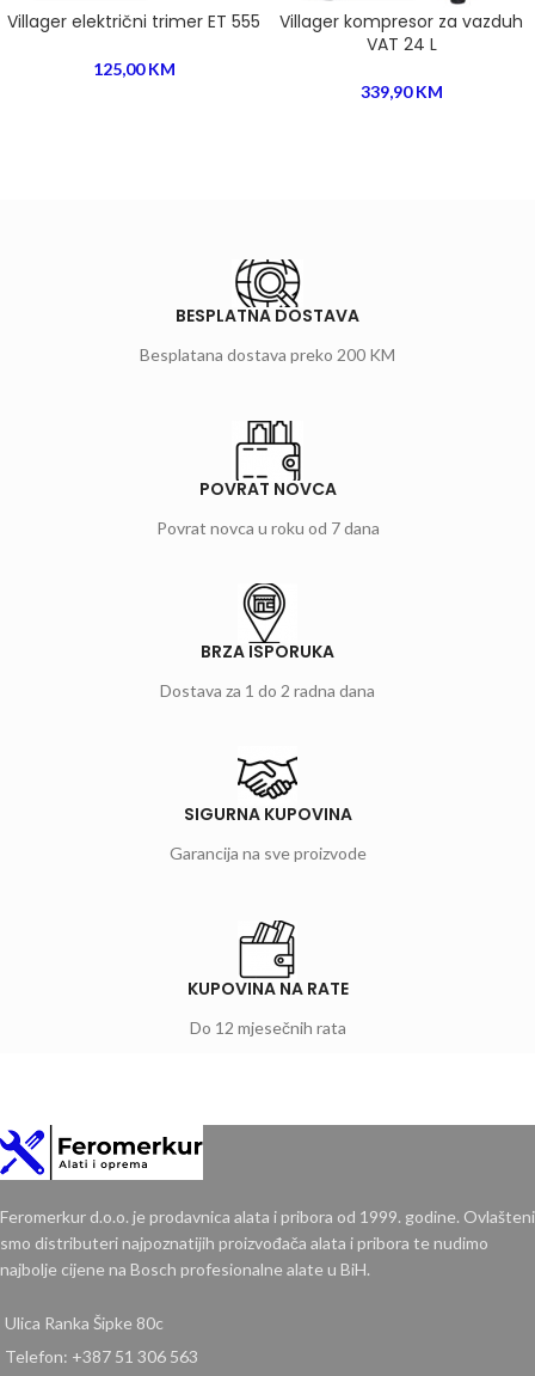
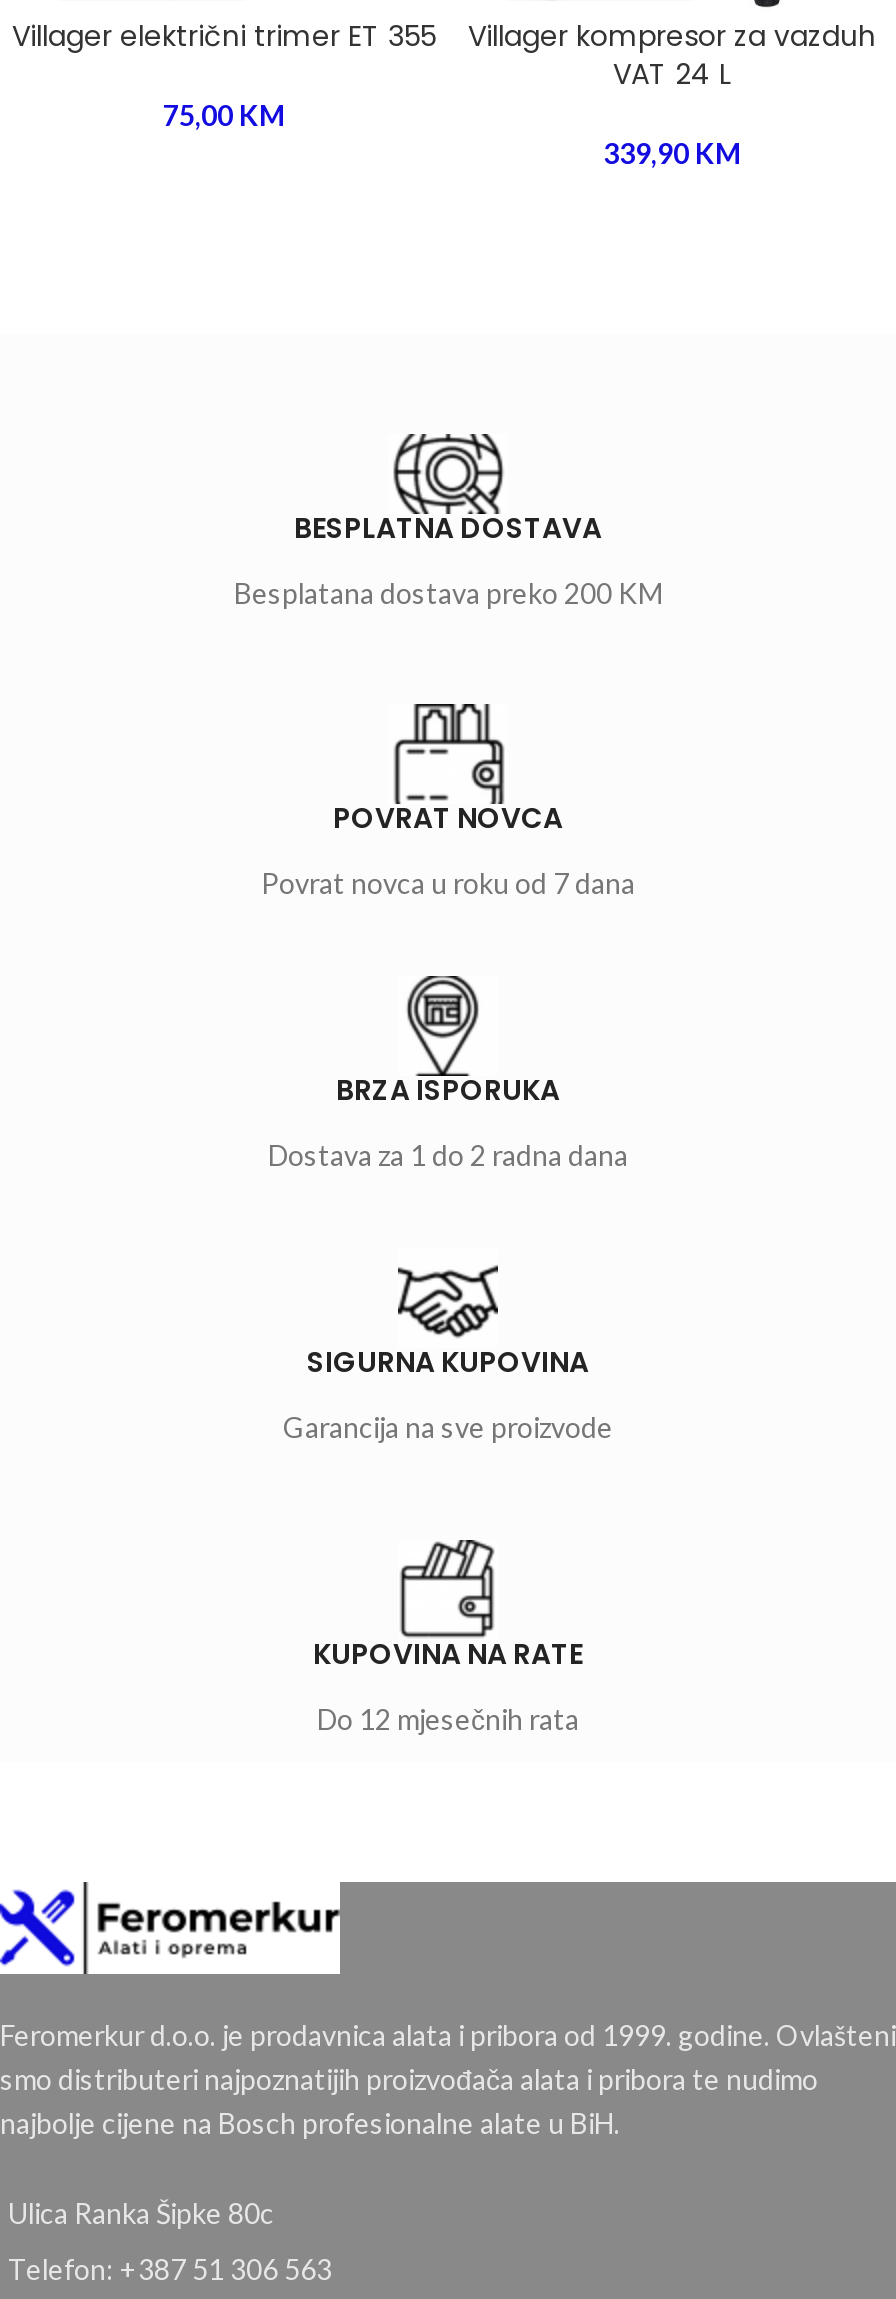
[7,10,260,33] Villager električni trimer ET 555 -> [12,16,436,56] Villager električni trimer ET 355
[93,59,175,79] 125,00 KM -> [163,98,285,132] 75,00 KM

